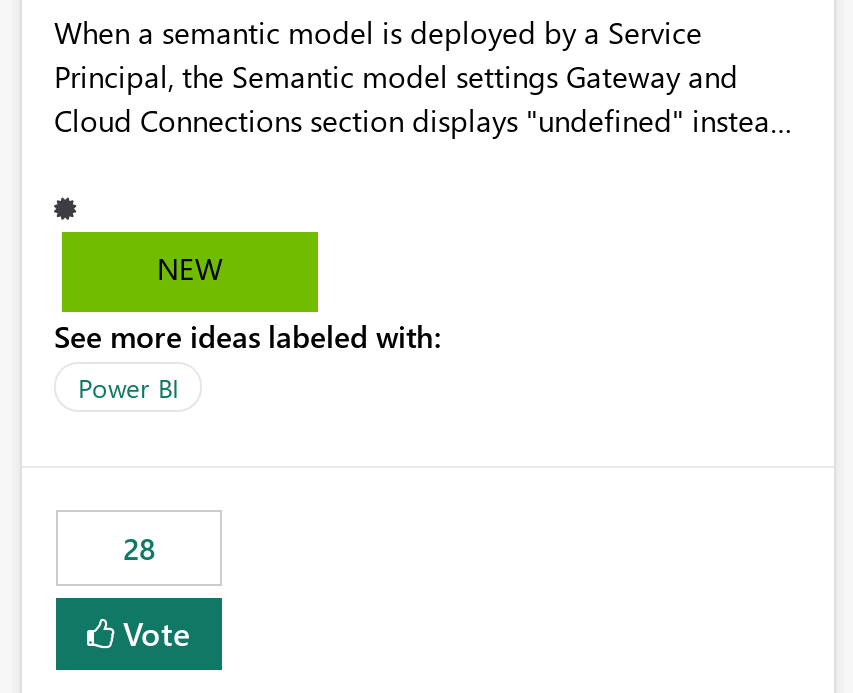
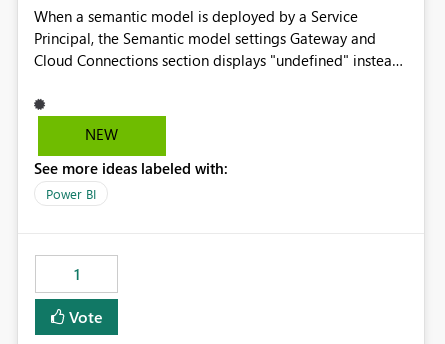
[123,529,155,569] 28 -> [73,264,79,284] 1

